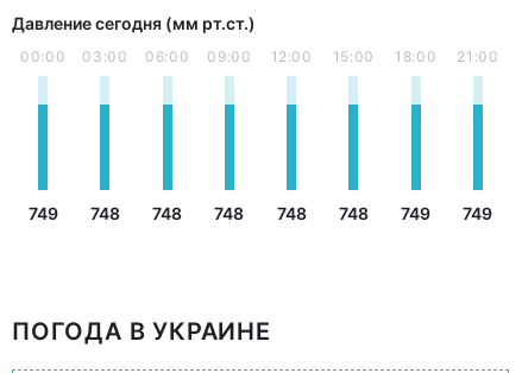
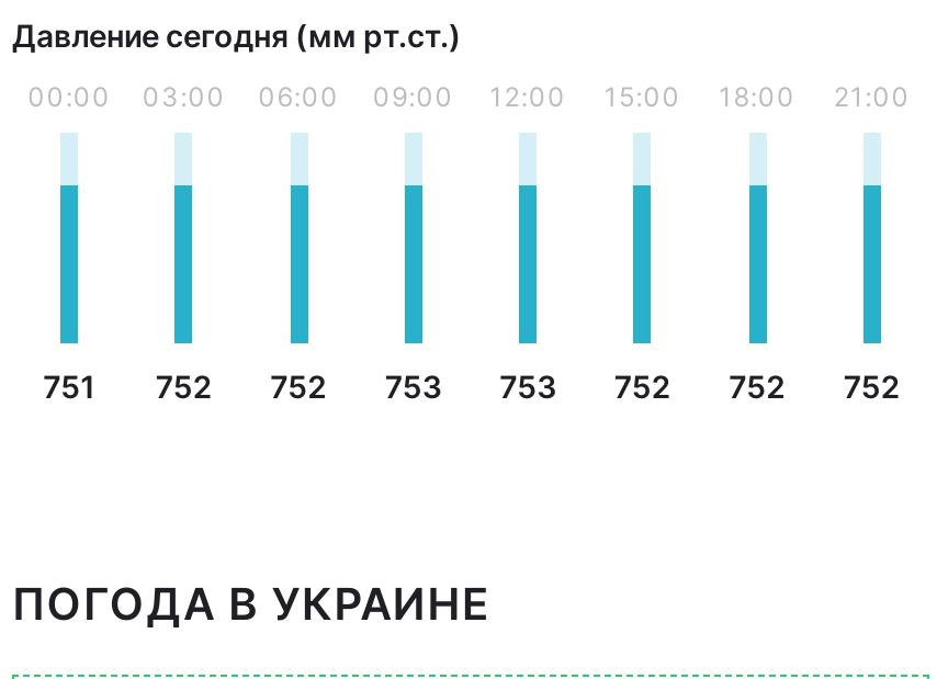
[28,203,58,223] 749 -> [43,367,96,405] 751
[90,203,120,223] 748 -> [156,367,213,405] 752
[152,203,182,223] 748 -> [270,367,327,405] 752
[215,203,244,223] 748 -> [385,367,442,405] 753
[277,203,306,223] 748 -> [499,367,556,405] 753
[339,203,368,223] 748 -> [614,367,671,405] 752
[401,203,431,223] 749 -> [729,367,786,405] 752
[463,203,493,223] 749 -> [844,367,901,405] 752

